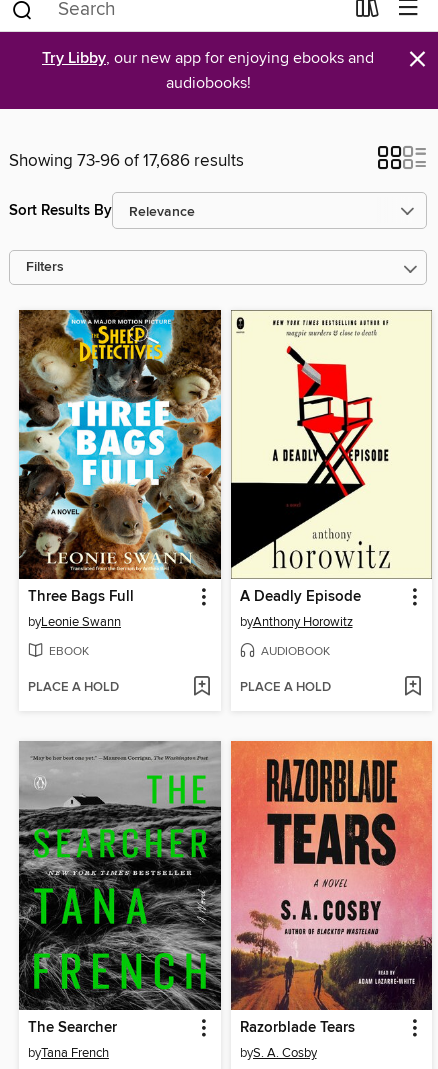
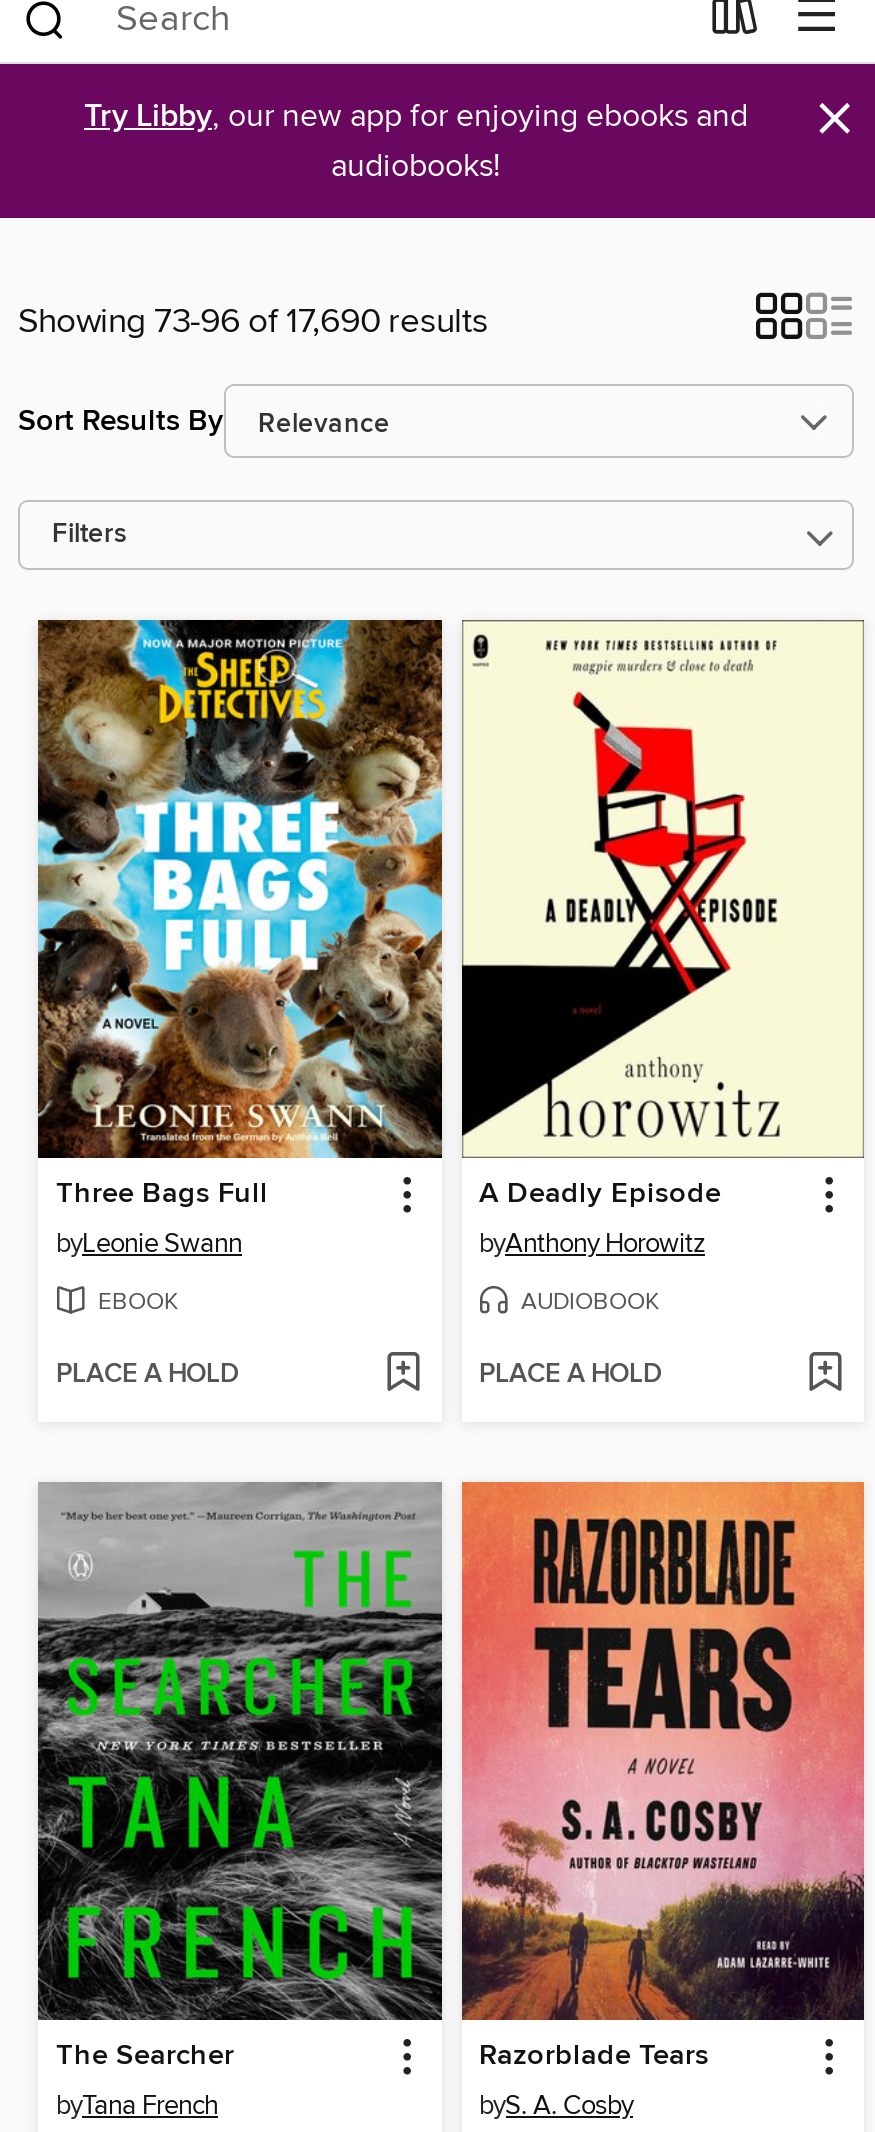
[9,150,244,172] Showing 73-96 of 17,686 results -> [18,300,488,344] Showing 73-96 of 17,690 results

